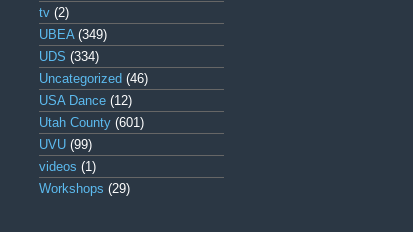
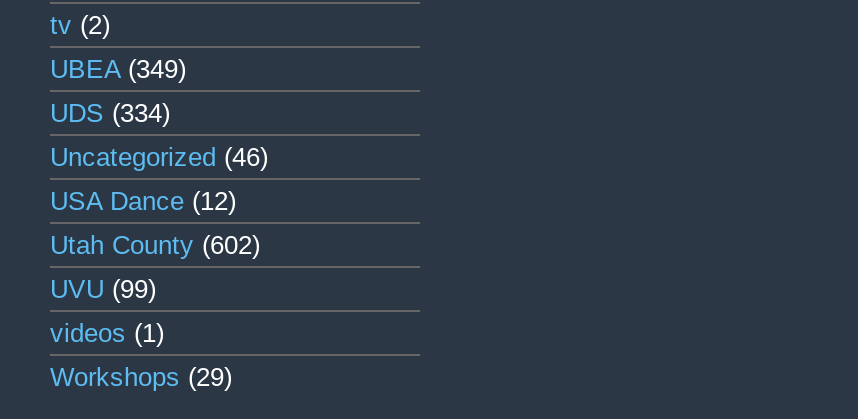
[39,115,144,130] Utah County (601) -> [50,230,260,260] Utah County (602)

